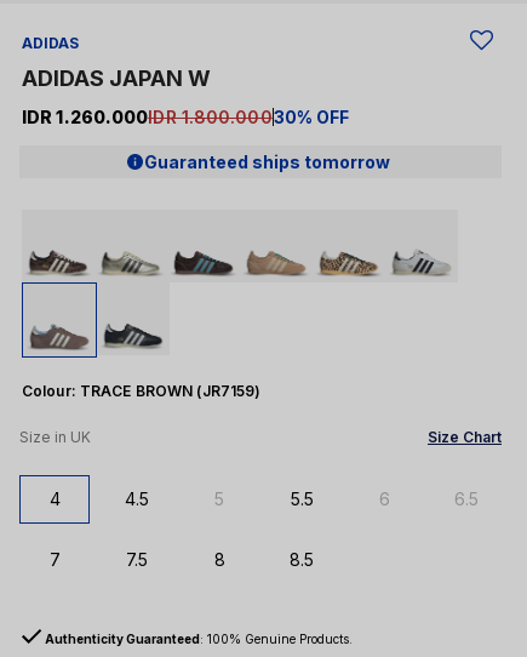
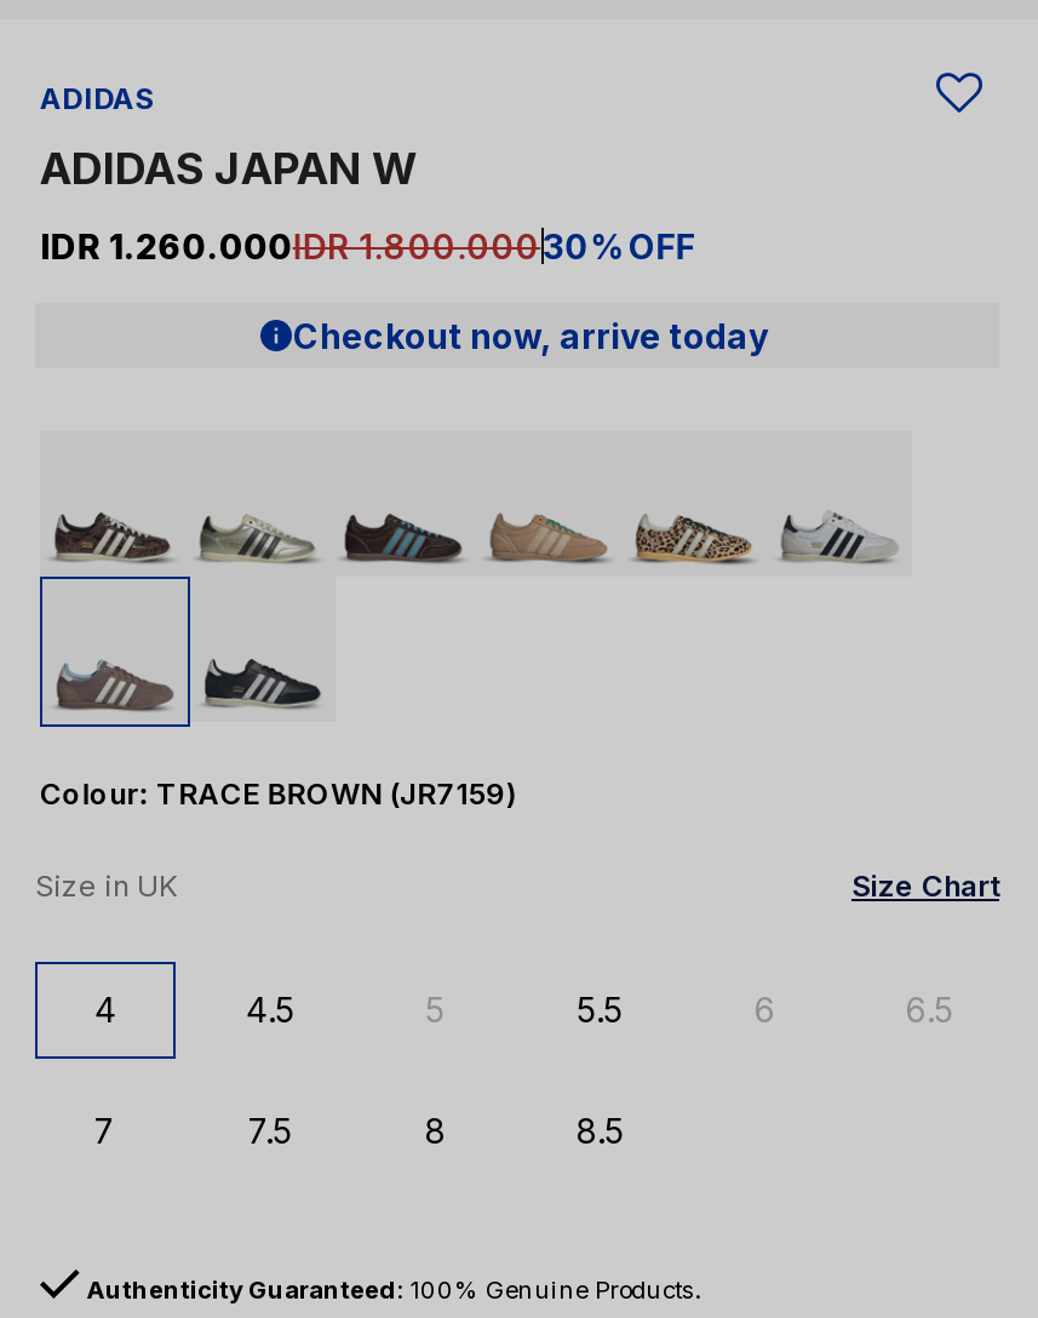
[144,152,390,172] Guaranteed ships tomorrow -> [293,315,768,356] Checkout now, arrive today

